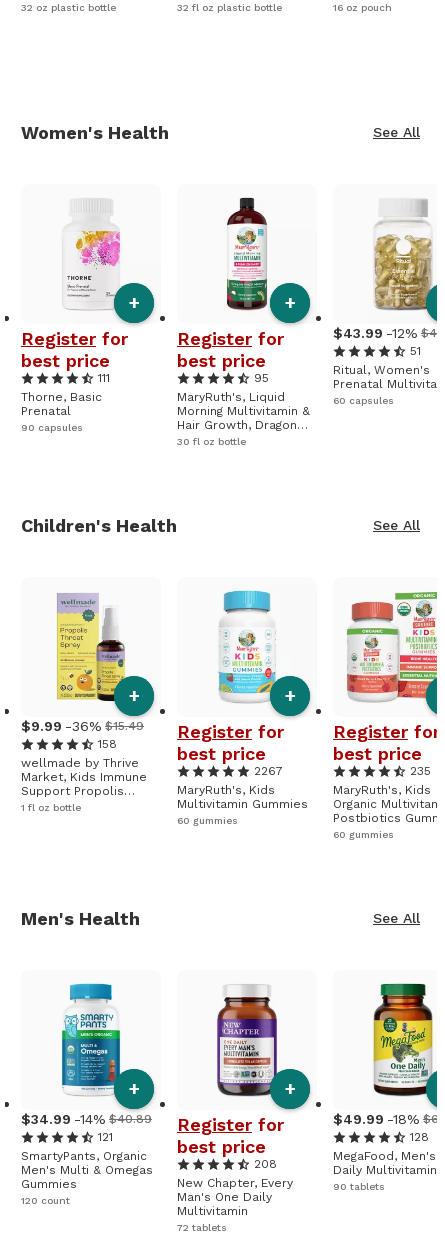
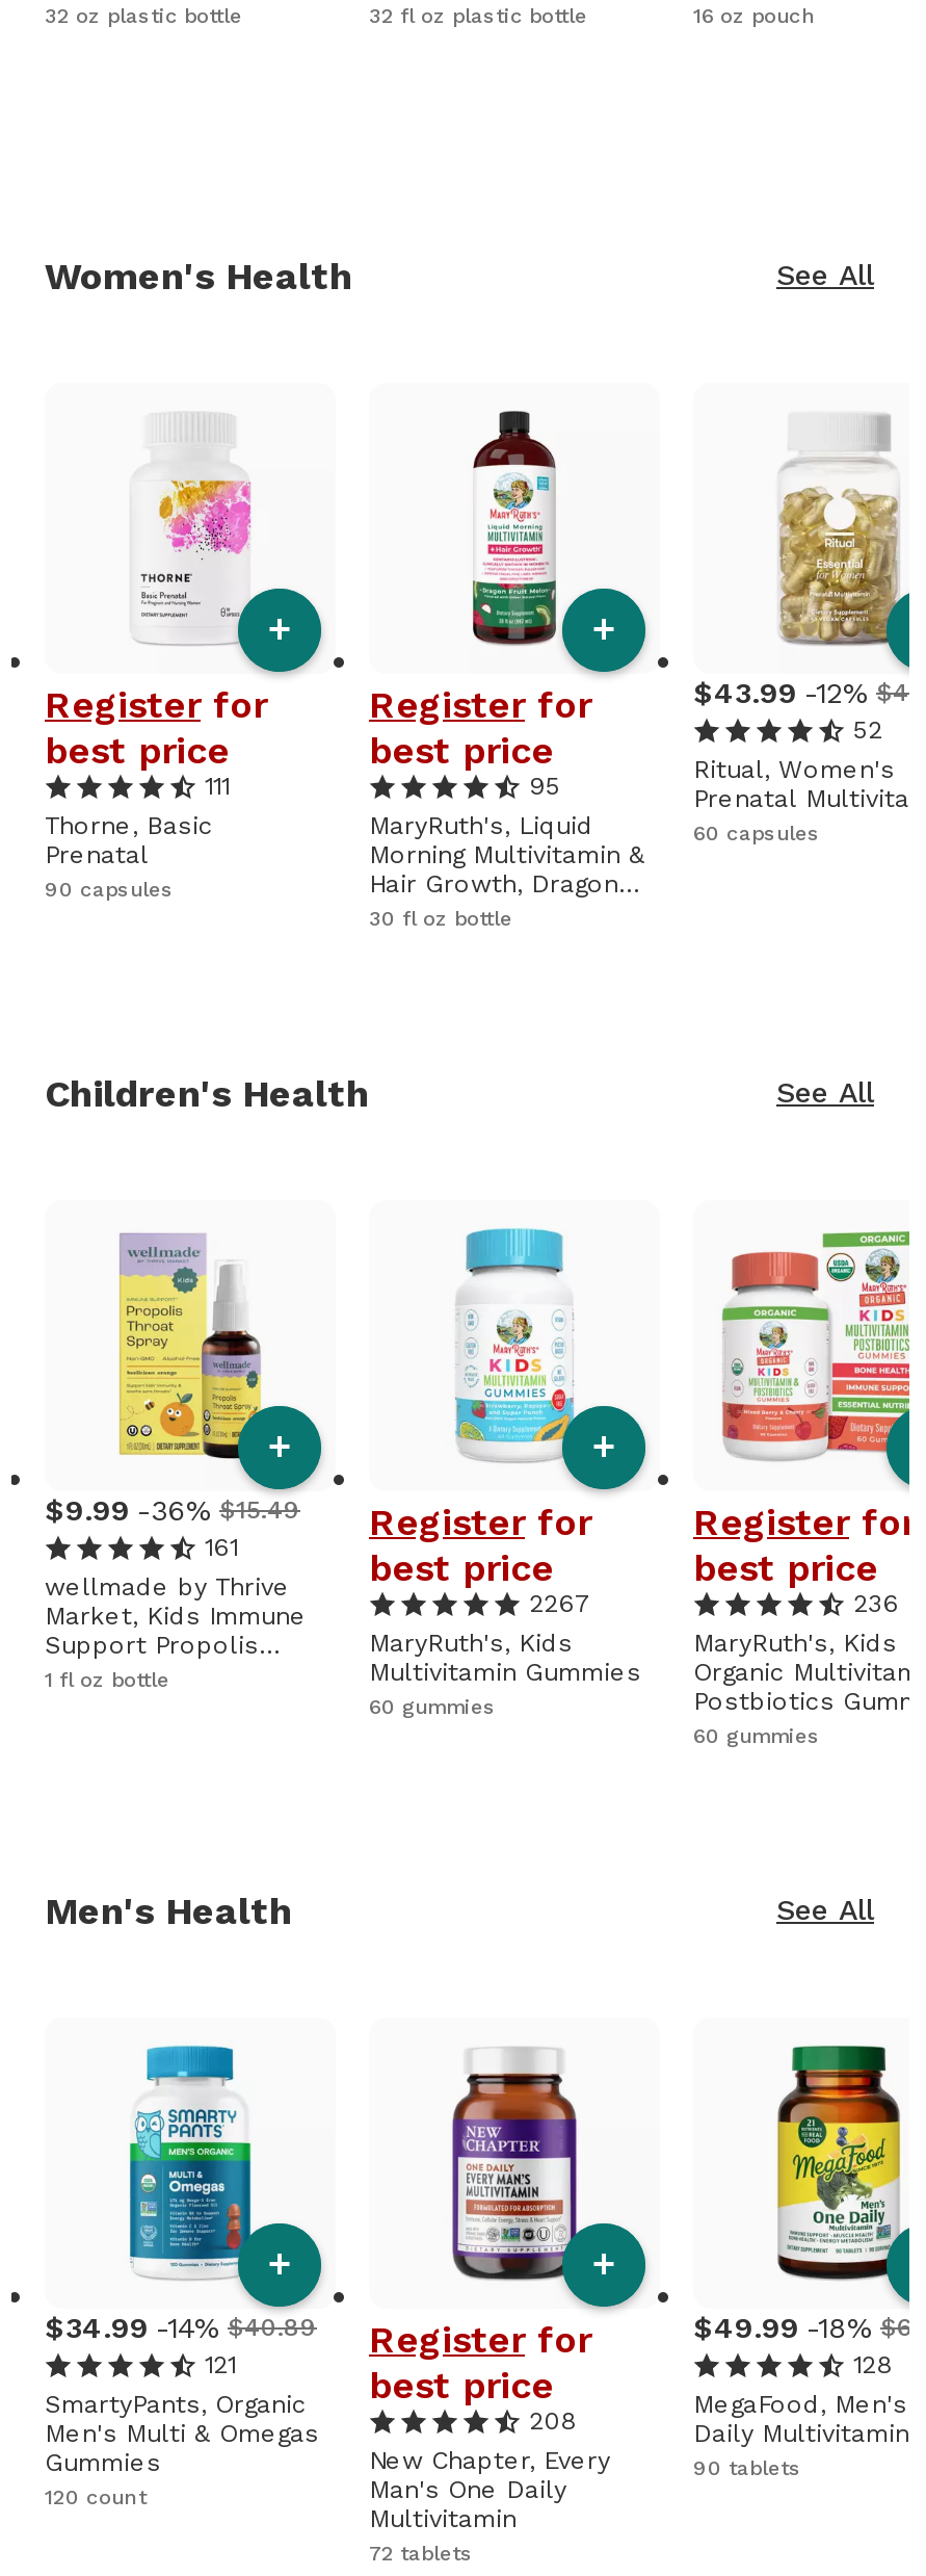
[410,344,421,358] 51 -> [853,716,882,745] 52
[98,737,117,751] 158 -> [205,1533,238,1562] 161
[410,764,431,778] 235 -> [853,1589,899,1619] 236

